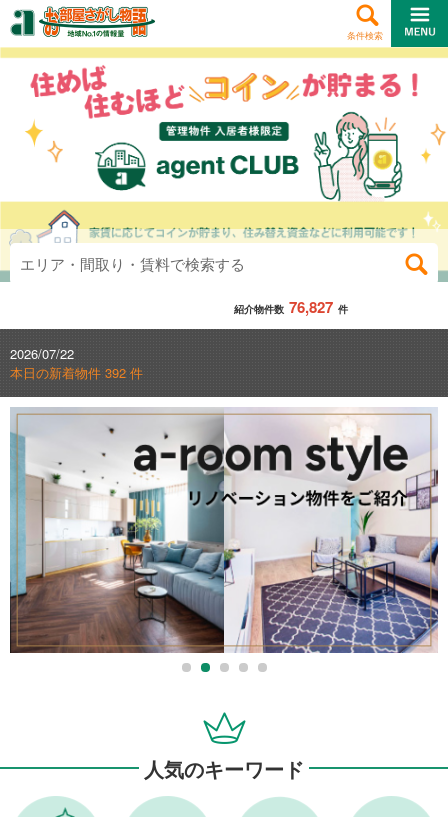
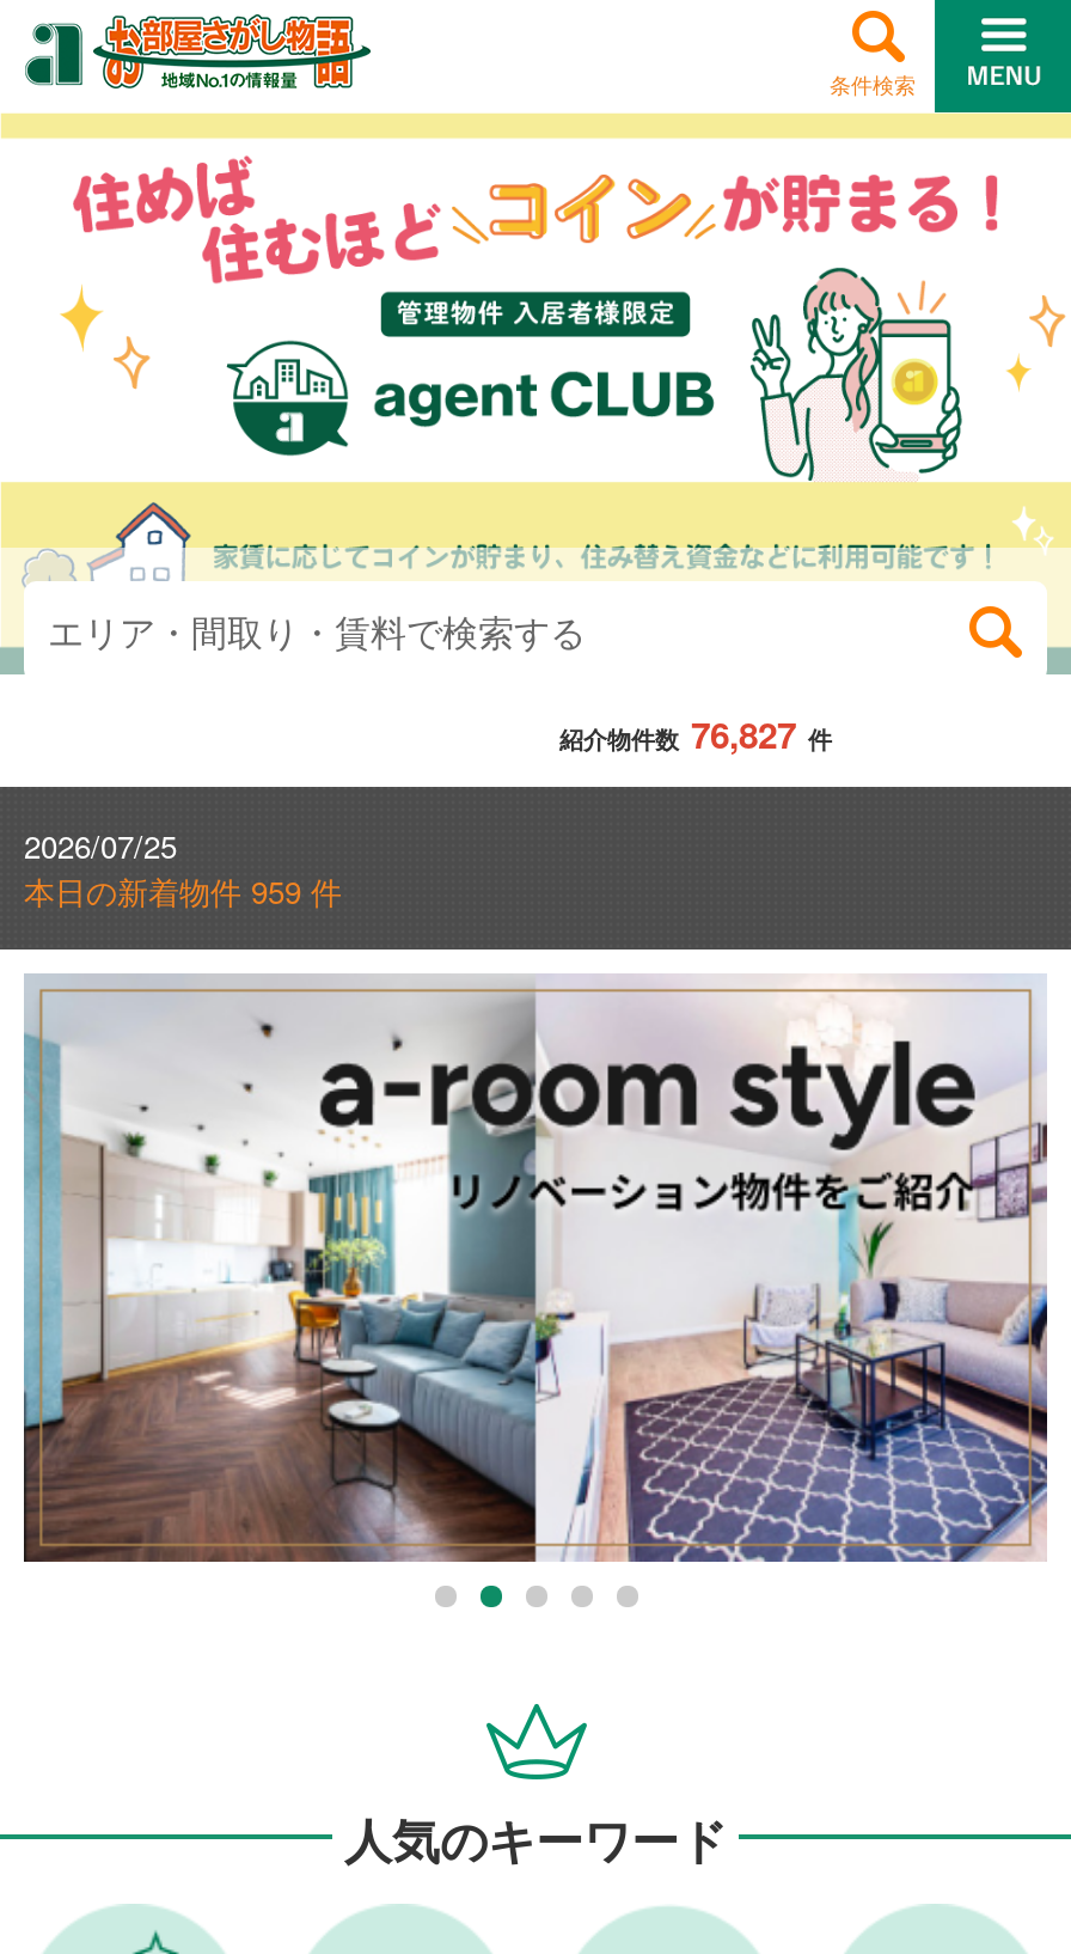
[10,344,74,363] 2026/07/22 -> [24,823,177,868] 2026/07/25
[10,363,143,382] 本日の新着物件 392 件 -> [24,868,342,914] 本日の新着物件 959 件

